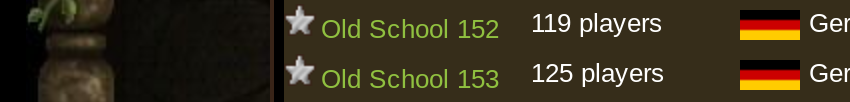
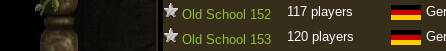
[321,8,663,44] Old School 152 119 players -> [181,4,352,22] Old School 152 117 players
[321,58,665,94] Old School 153 125 players -> [181,29,353,47] Old School 153 120 players

